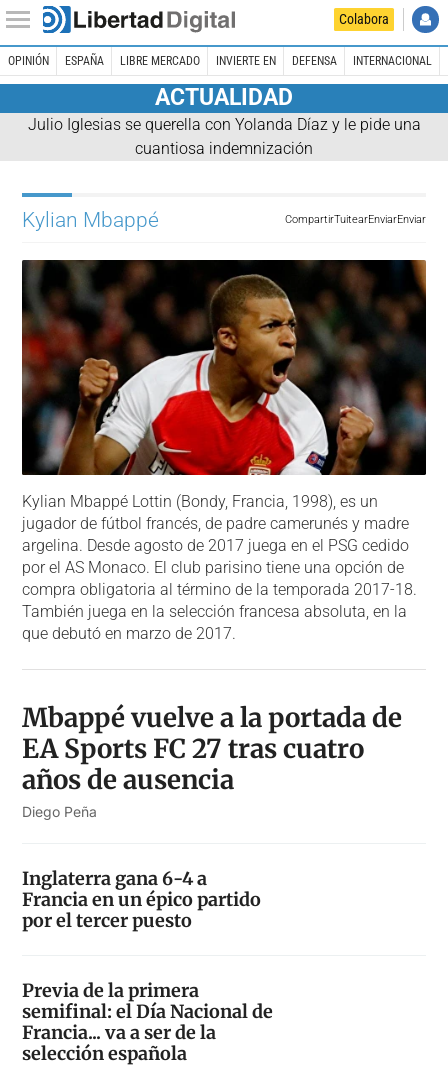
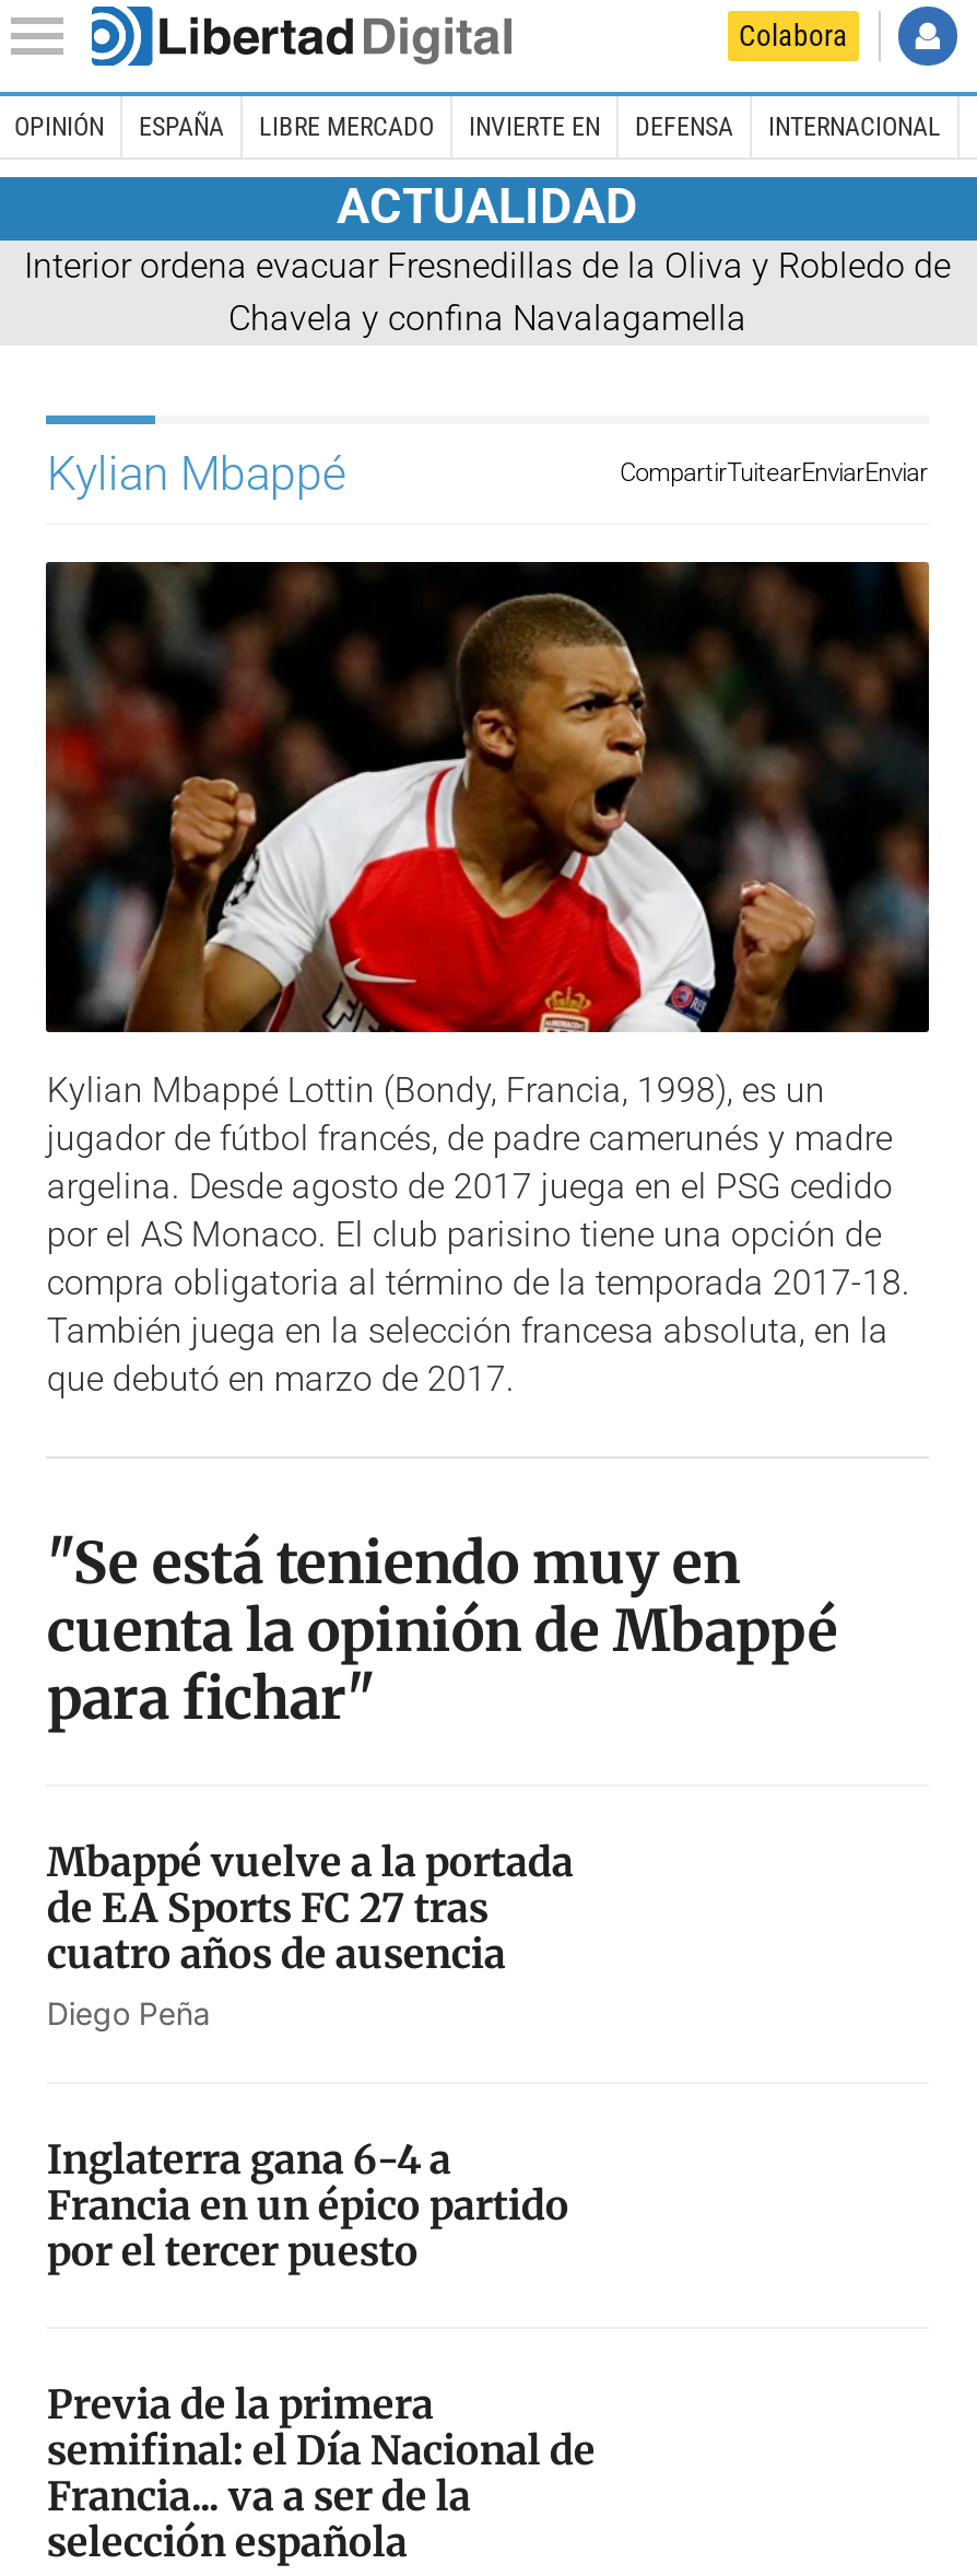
[27,115,420,158] Julio Iglesias se querella con Yolanda Díaz y le pide una | cuantiosa indemnización -> [24,244,951,338] Interior ordena evacuar Fresnedillas de la Oliva y Robledo de | Chavela y confina Navalagamella
[22,701,402,796] Mbappé vuelve a la portada de | EA Sports FC 27 tras cuatro | años de ausencia -> [47,1526,838,1979] "Se está teniendo muy en | cuenta la opinión de Mbappé | para fichar" | Mbappé vuelve a la portada | de EA Sports FC 27 tras | cuatro años de ausencia

